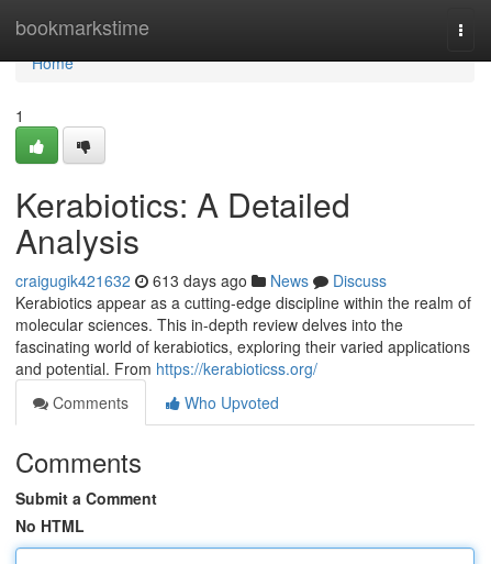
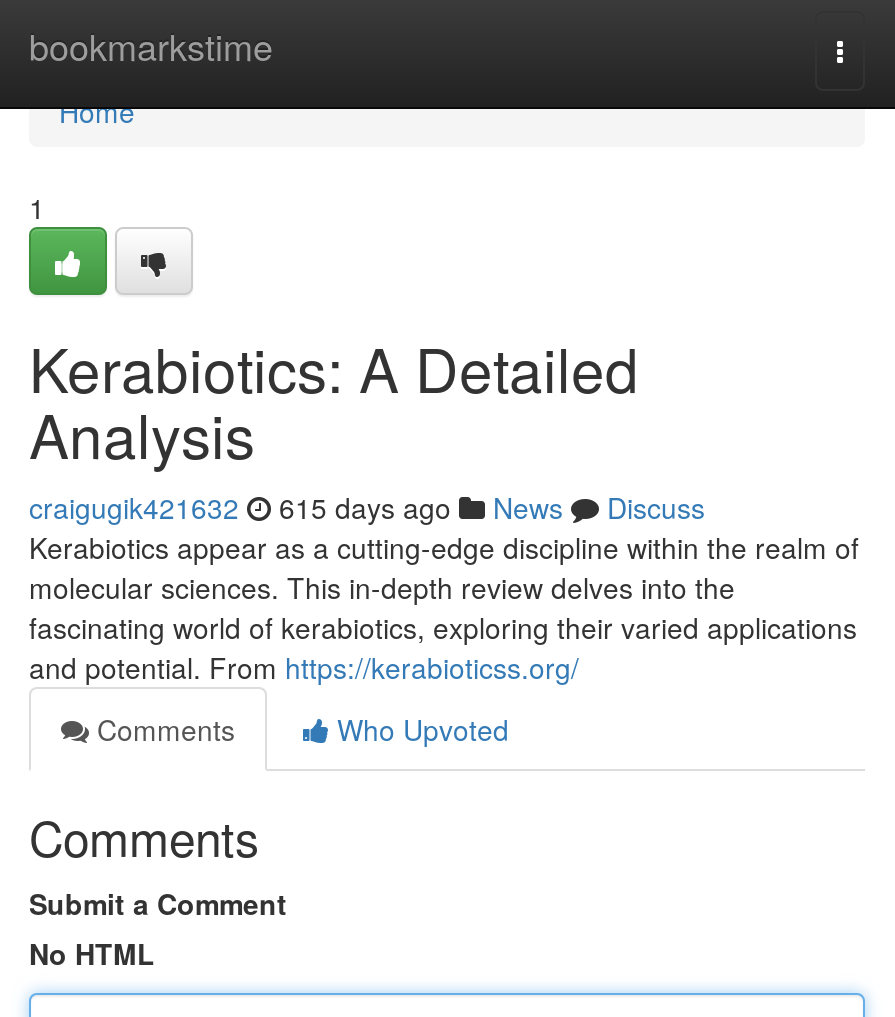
[15,269,387,291] craigugik421632 613 days ago News Discuss -> [29,487,705,527] craigugik421632 615 days ago News Discuss

